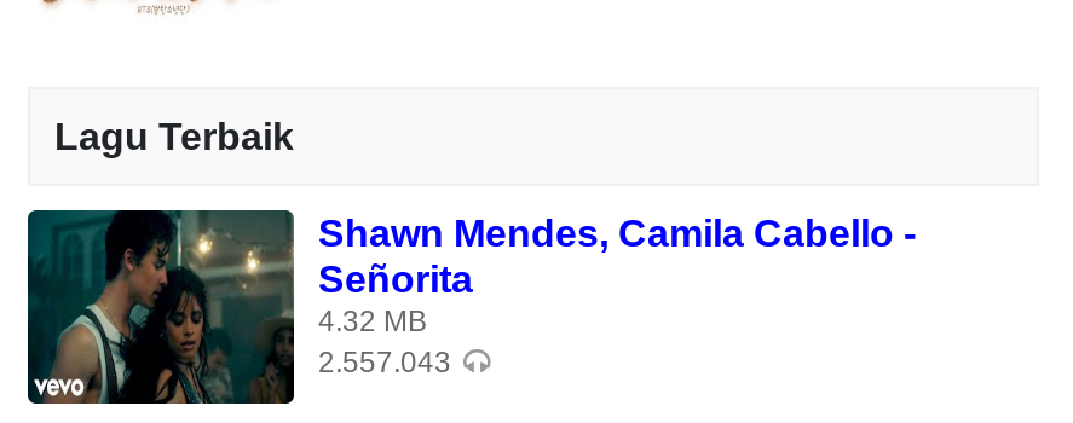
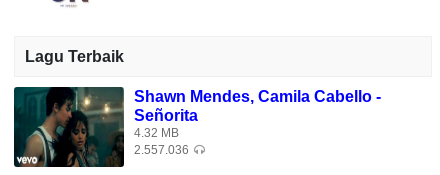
[318,347,451,380] 2.557.043 -> [134,143,189,157] 2.557.036

